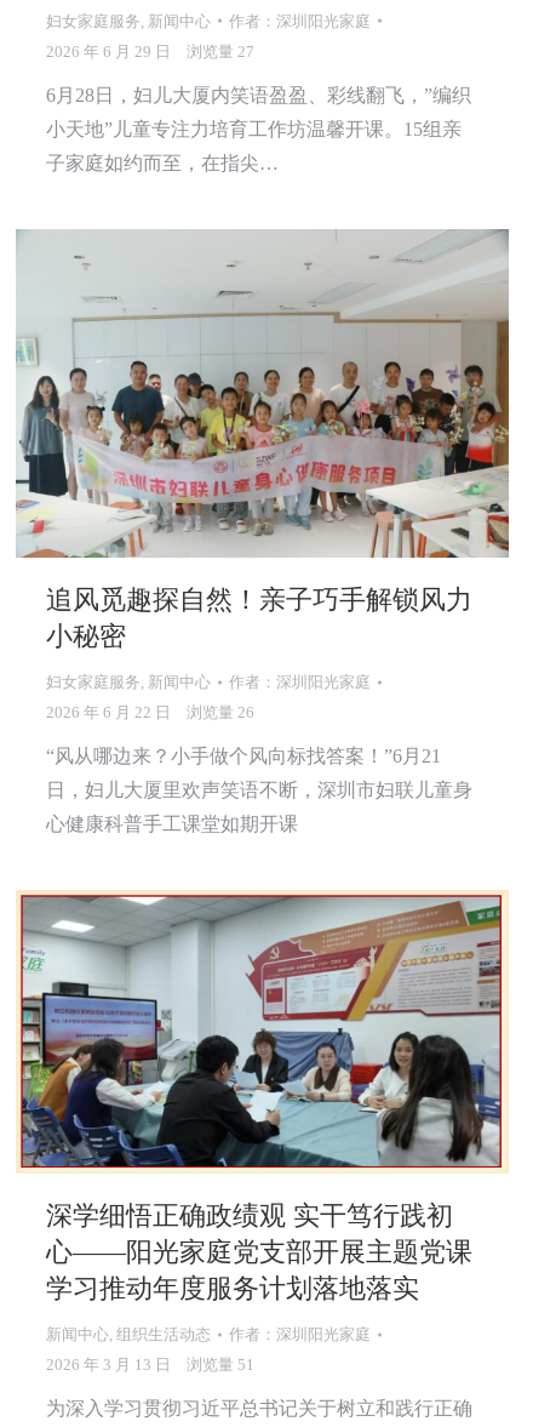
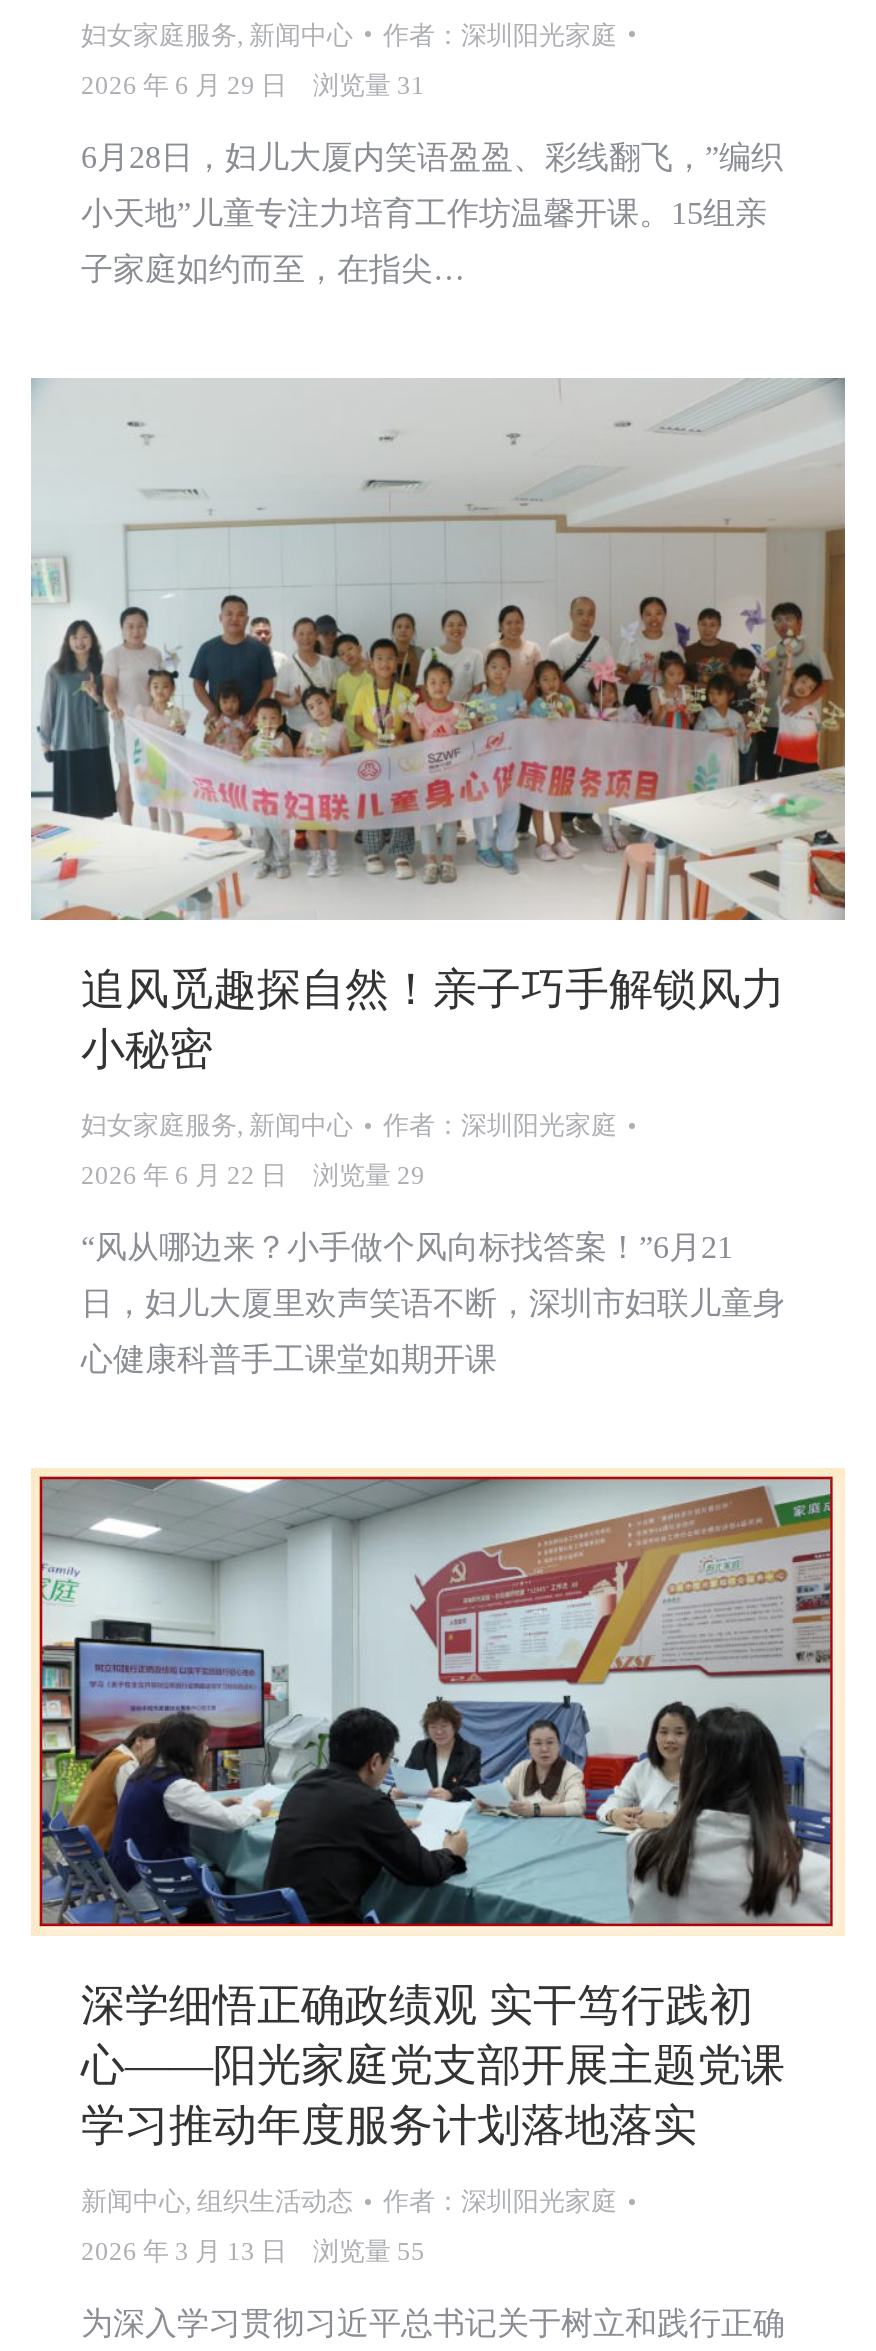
[46,42,254,60] 2026 年 6 月 29 日浏览量 27 -> [81,69,425,99] 2026 年 6 月 29 日浏览量 31
[46,703,254,722] 2026 年 6 月 22 日浏览量 26 -> [81,1160,425,1190] 2026 年 6 月 22 日浏览量 29
[46,1356,254,1374] 2026 年 3 月 13 日浏览量 51 -> [81,2236,425,2266] 2026 年 3 月 13 日浏览量 55

